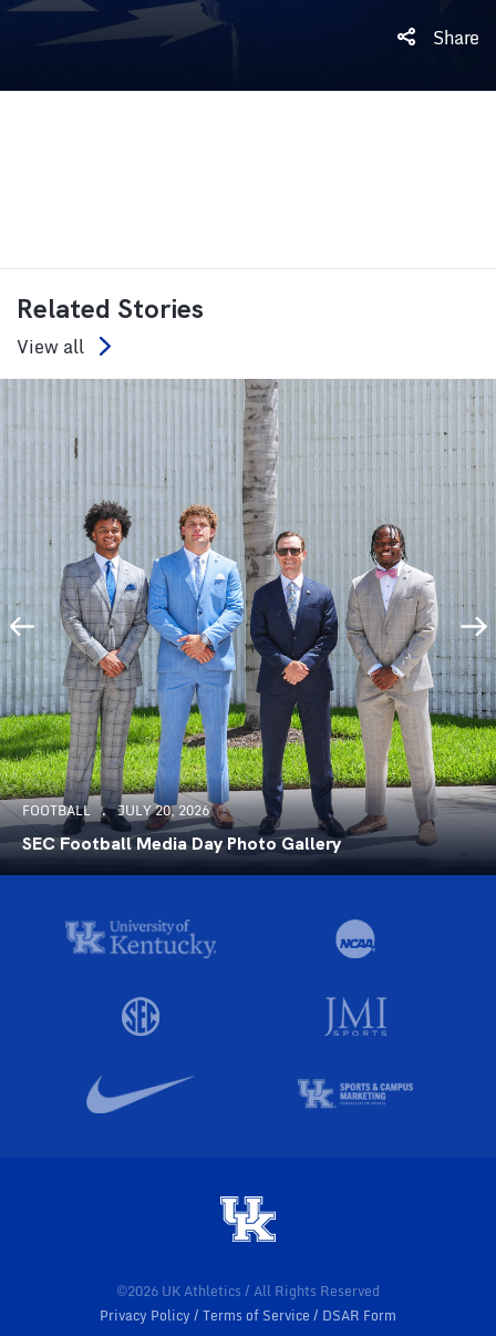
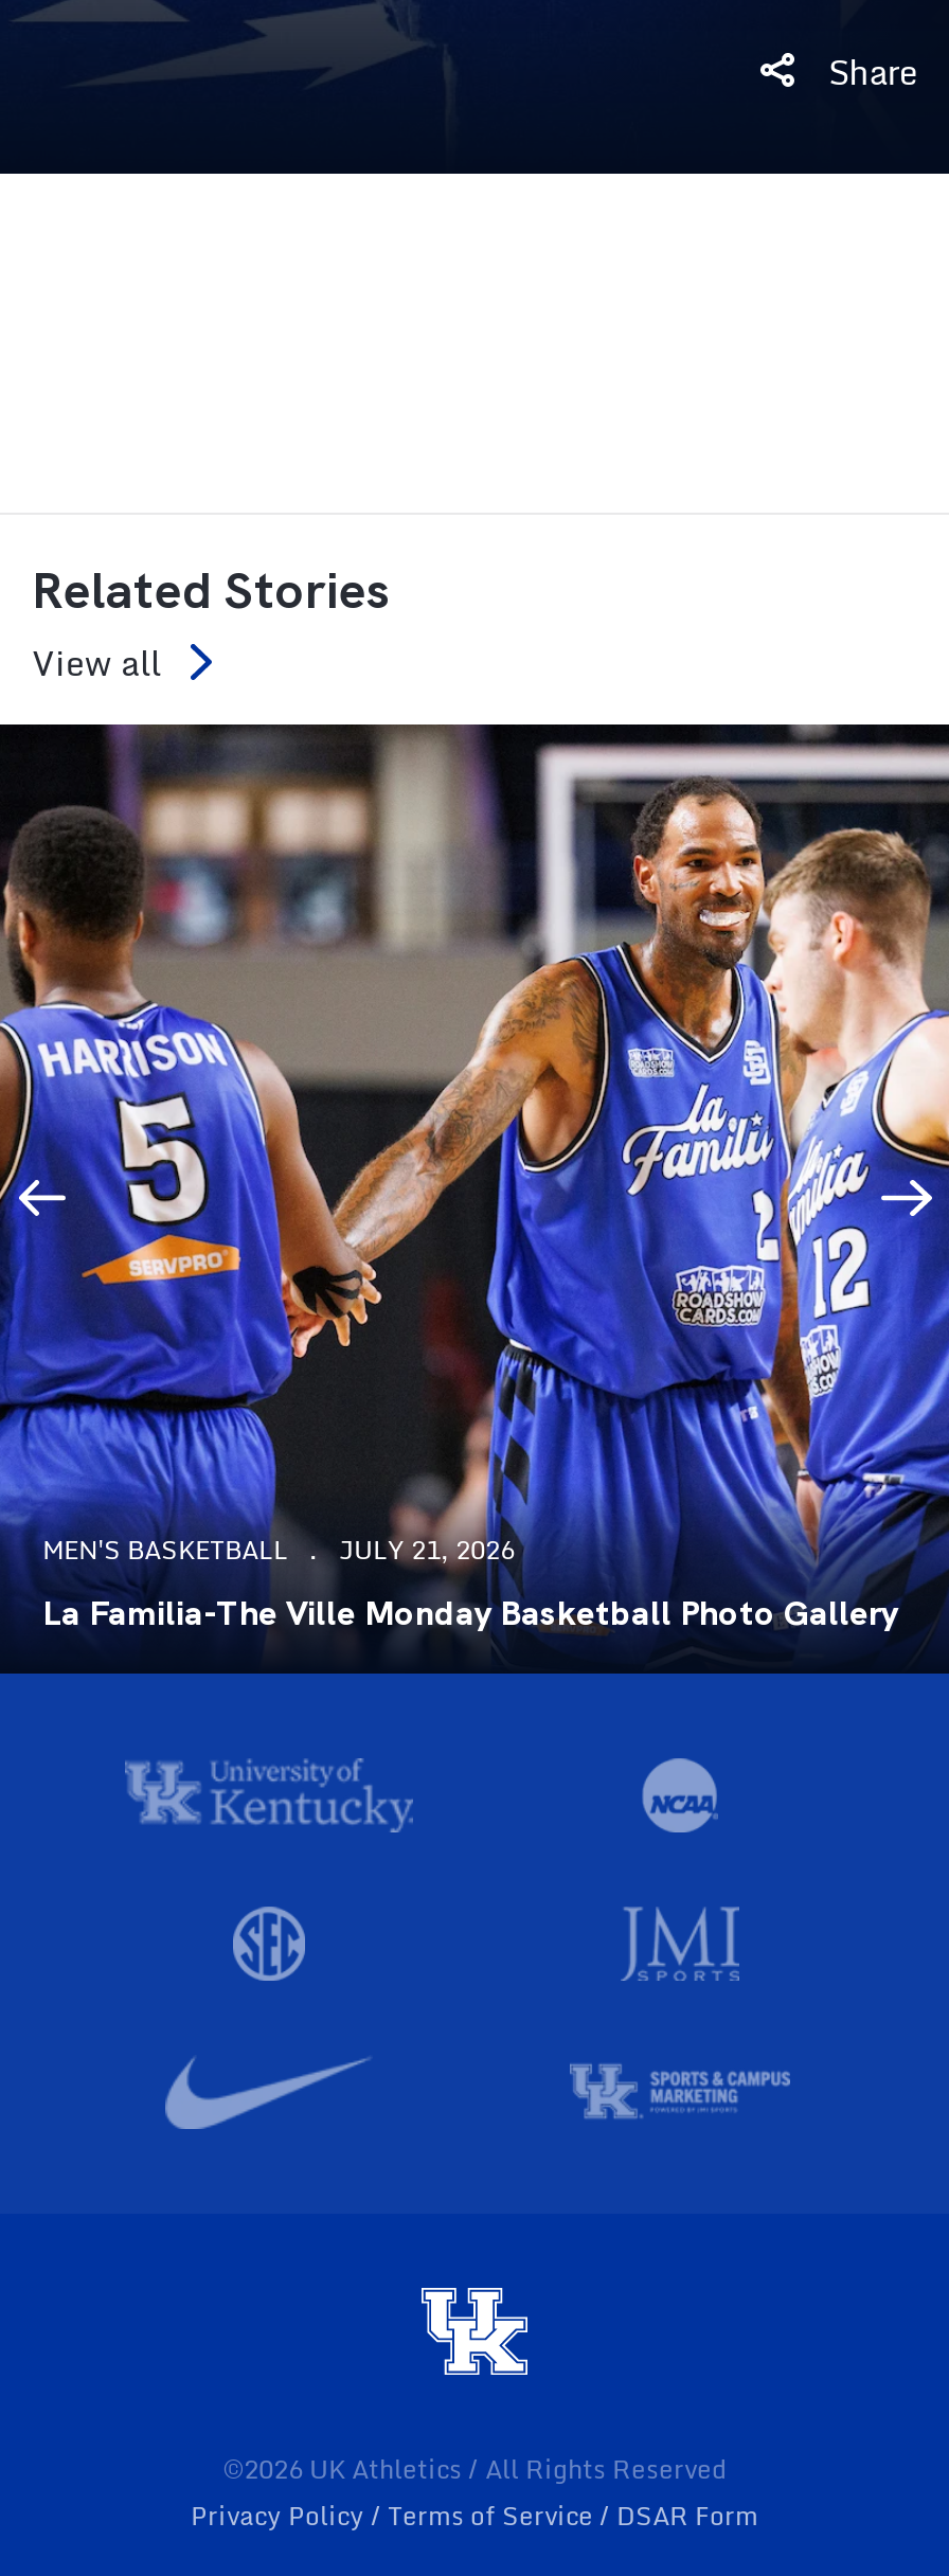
[3,379,493,857] [image] | FOOTBALL | JULY 20, 2026 -> [6,722,943,1638] [image] | MEN'S BASKETBALL | JULY 21, 2026
[22,832,341,855] SEC Football Media Day Photo Gallery -> [42,1590,898,1635] La Familia-The Ville Monday Basketball Photo Gallery

